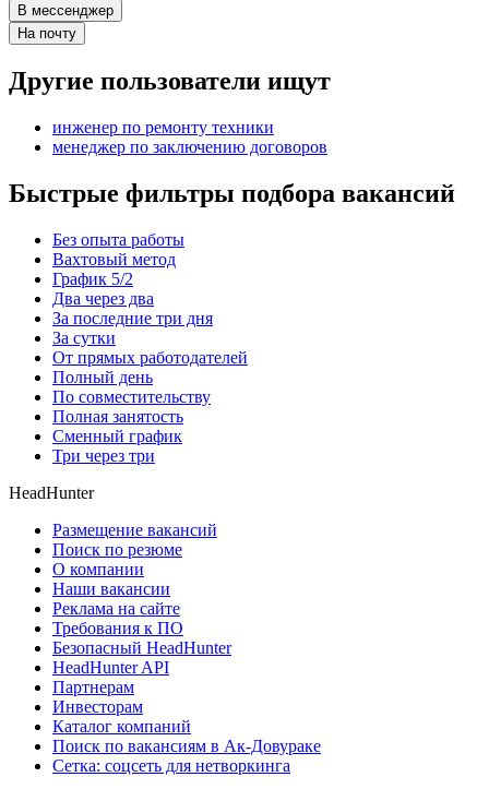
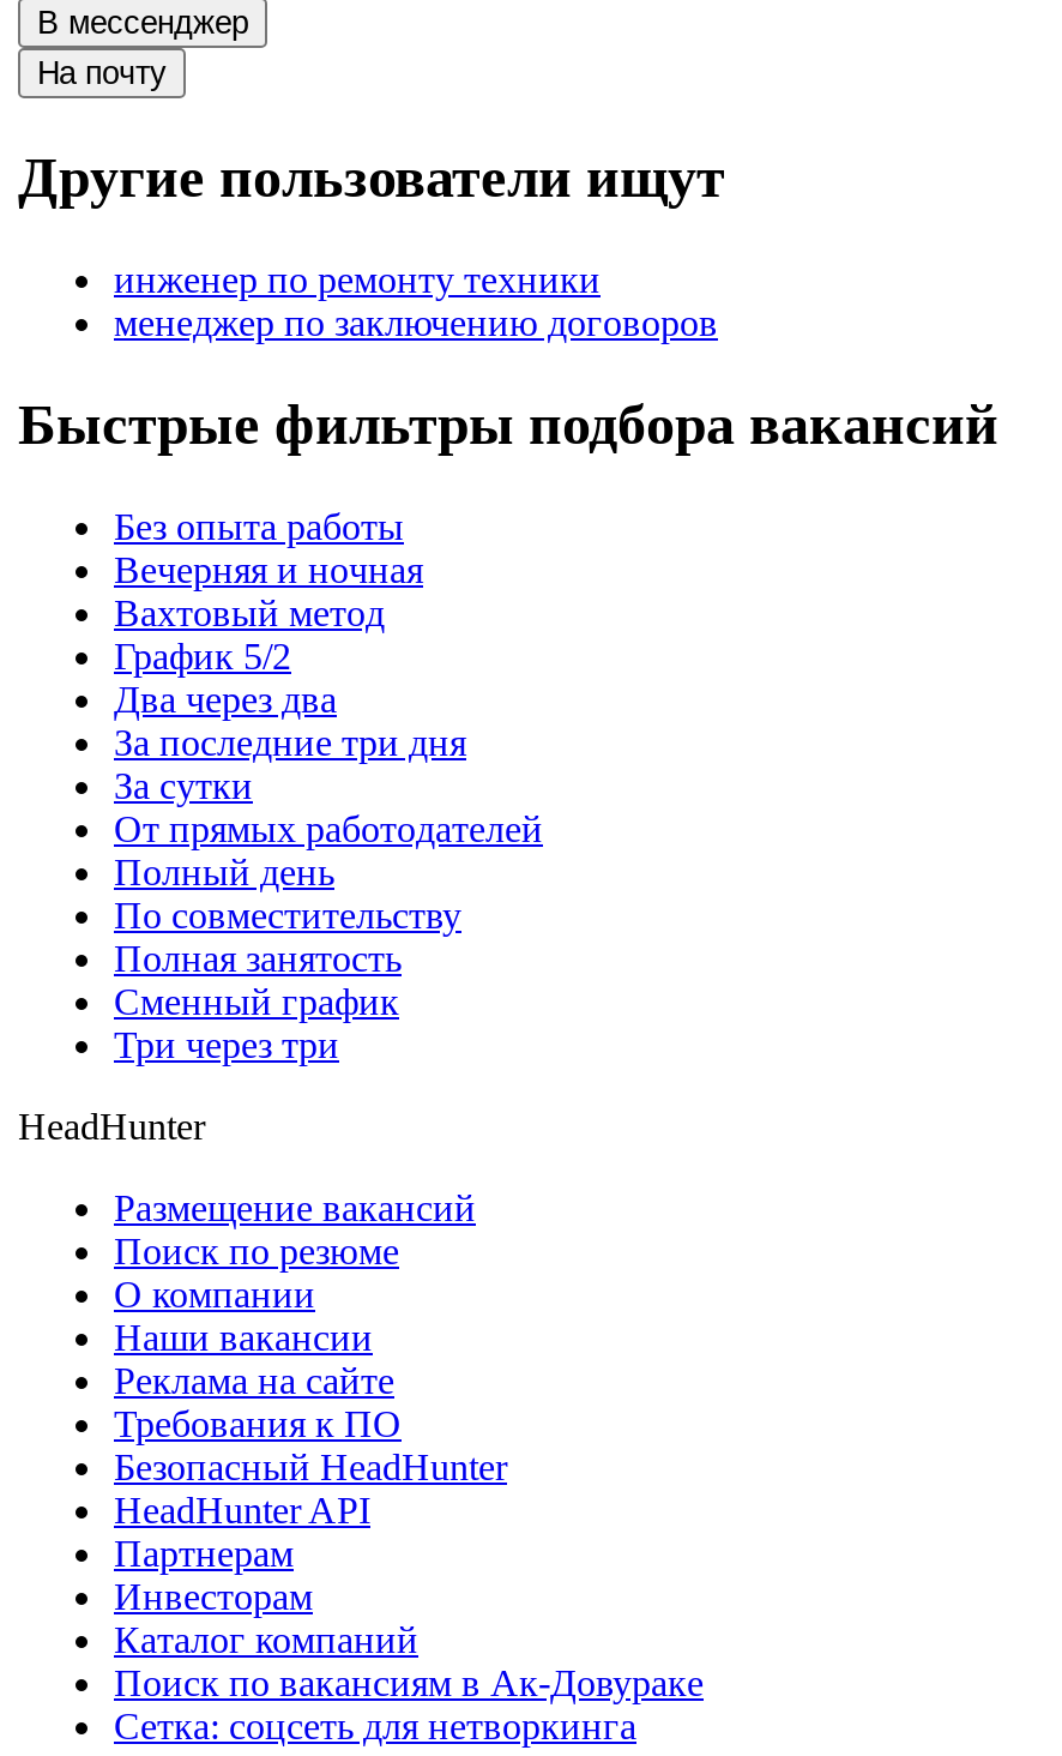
none -> [114,549,423,590] Вечерняя и ночная

